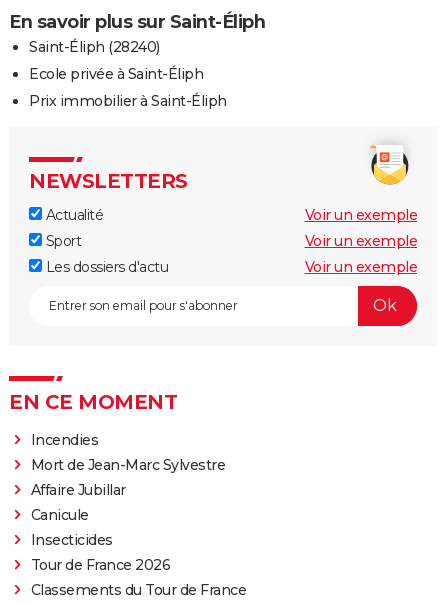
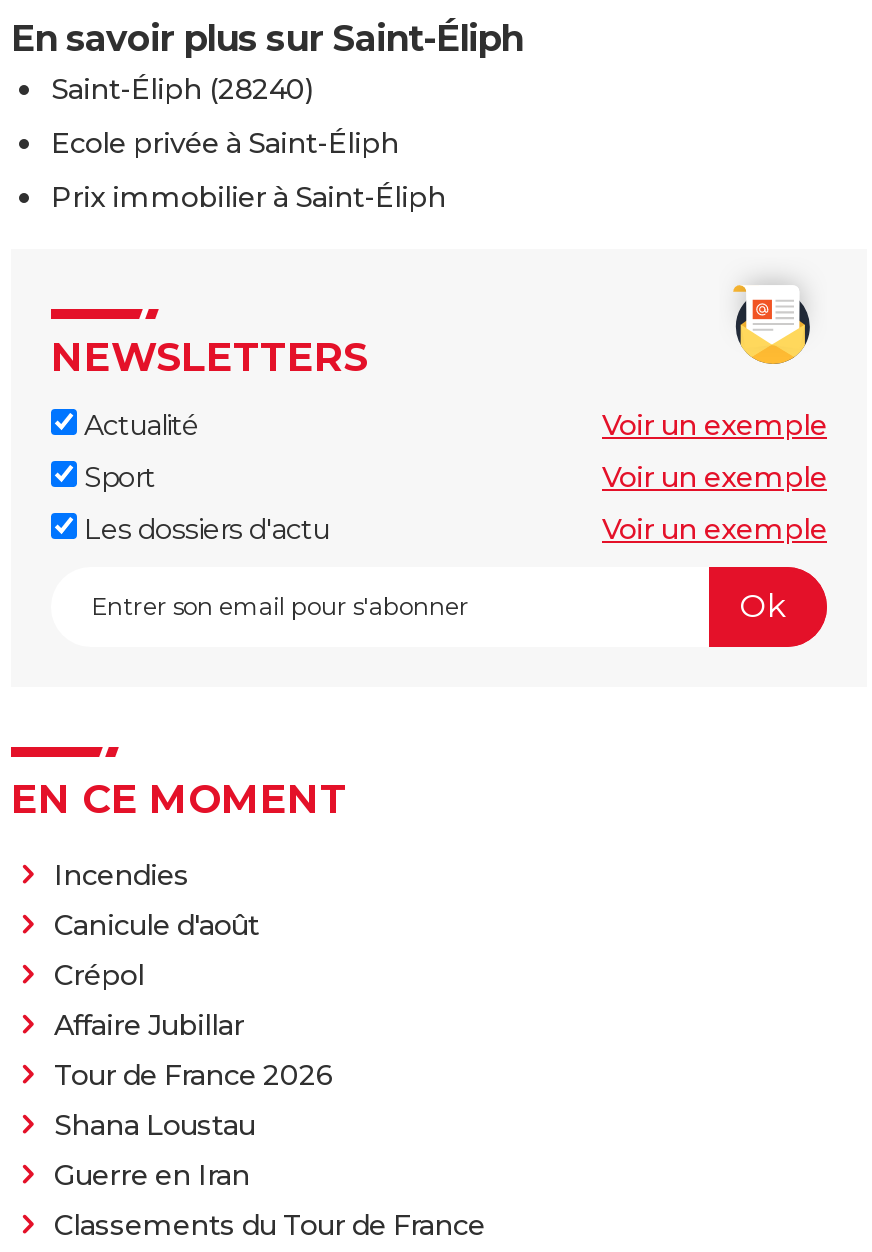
[30,455,225,473] Mort de Jean-Marc Sylvestre -> [54,906,259,992] Canicule d'août | Crépol
[30,505,112,548] Canicule | Insecticides -> none
moved [30,555,170,573] -> [54,1056,333,1092]: Tour de France 2026
none -> [54,1106,255,1192] Shana Loustau | Guerre en Iran

